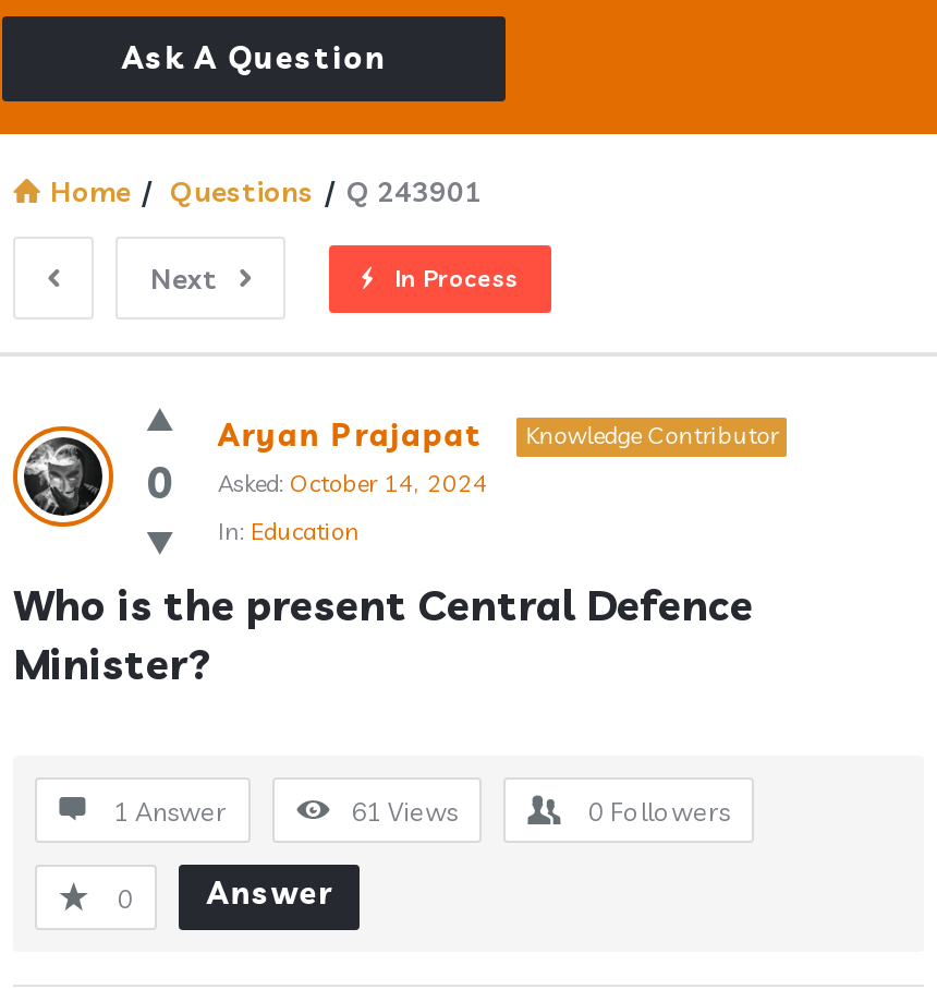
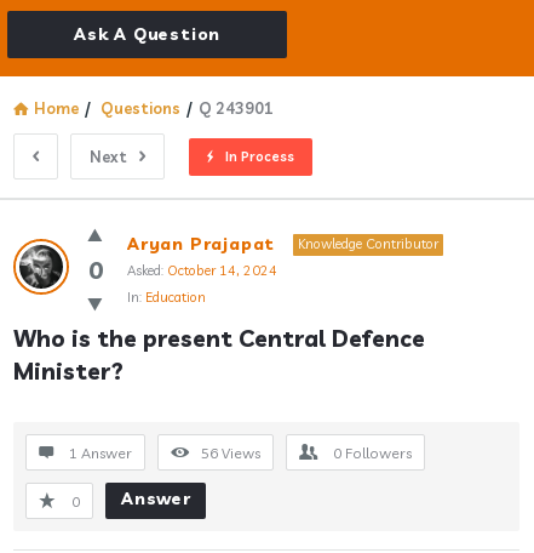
[351,795,458,828] 61 Views -> [201,444,260,462] 56 Views

